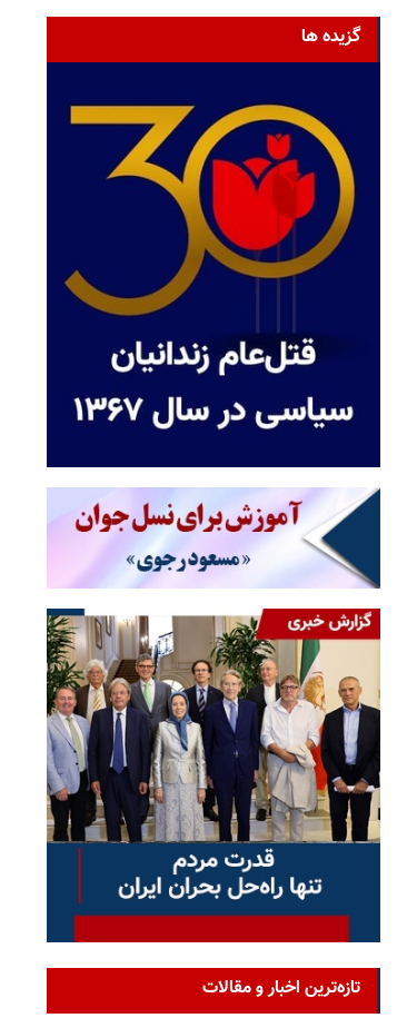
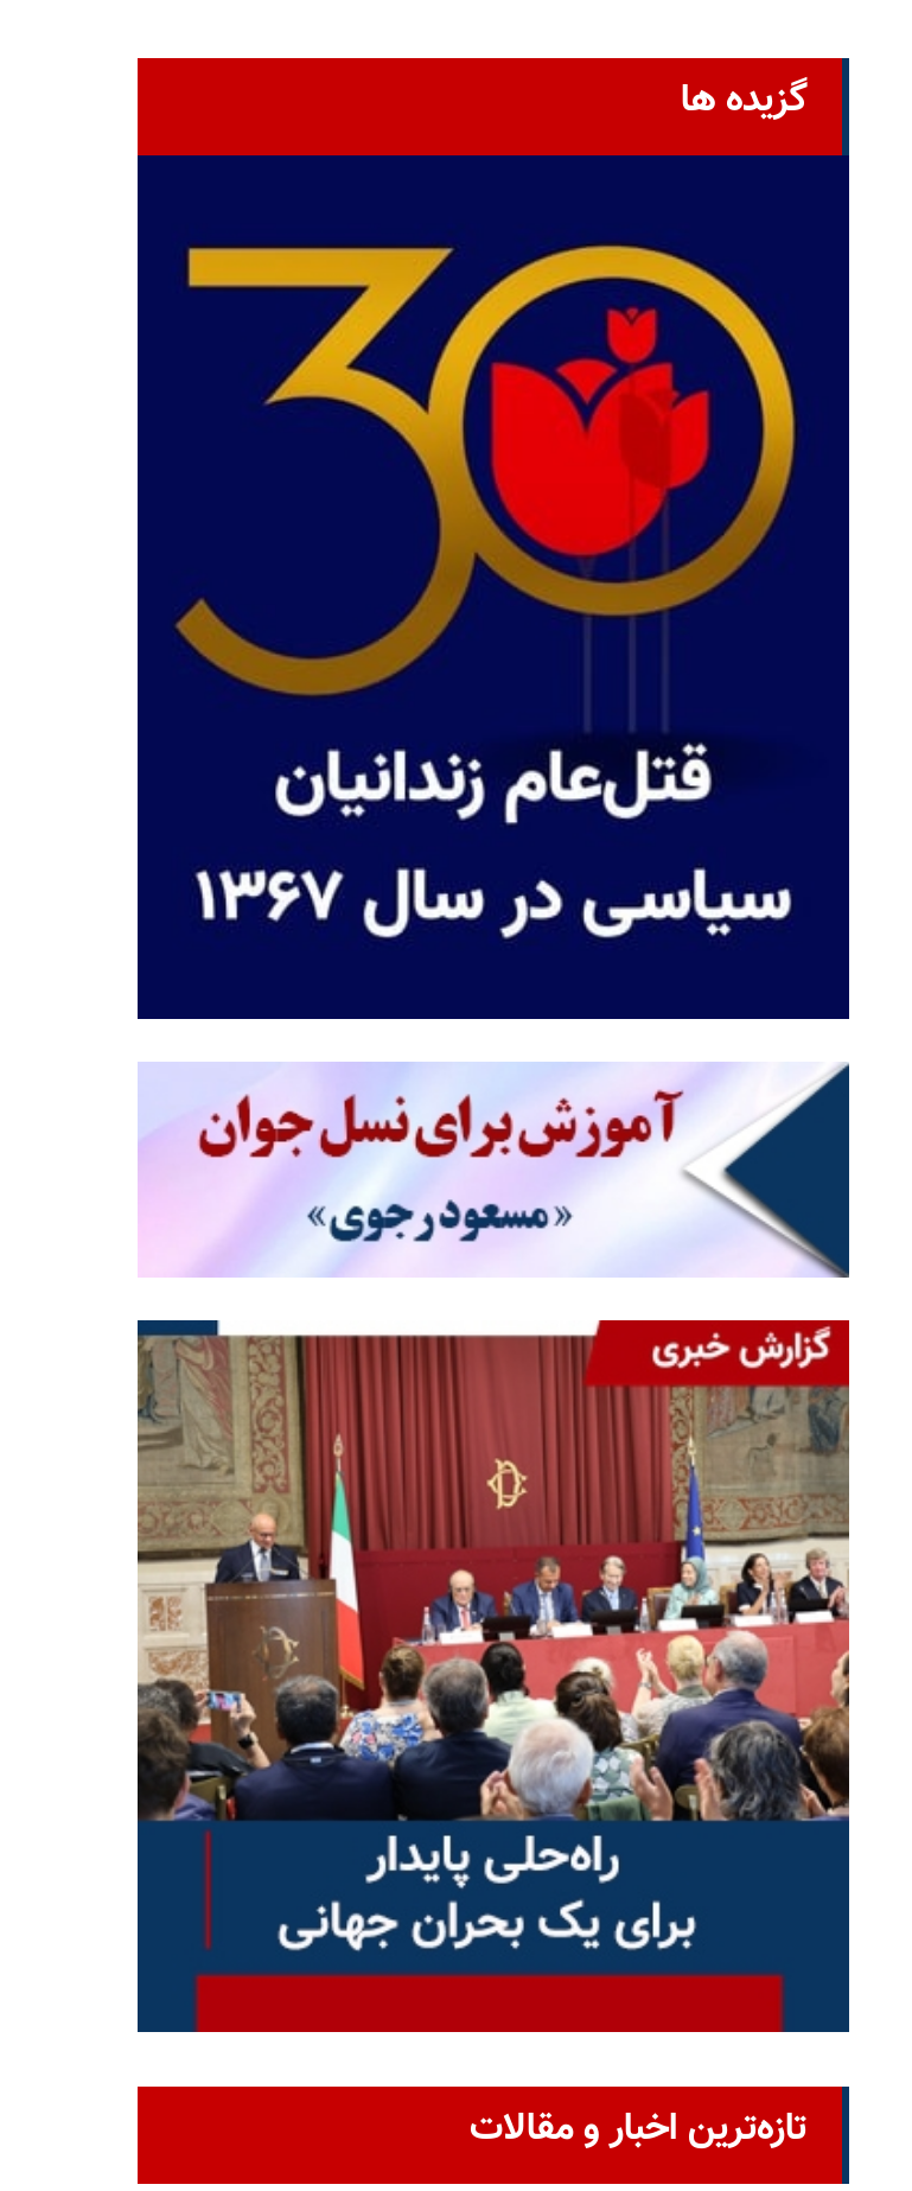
[46,615,381,903] [image] -> [135,1332,852,1954] [image]

